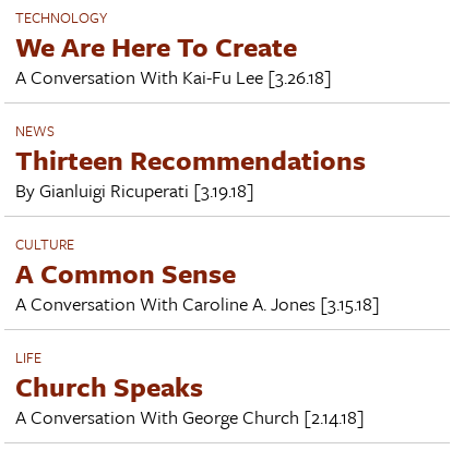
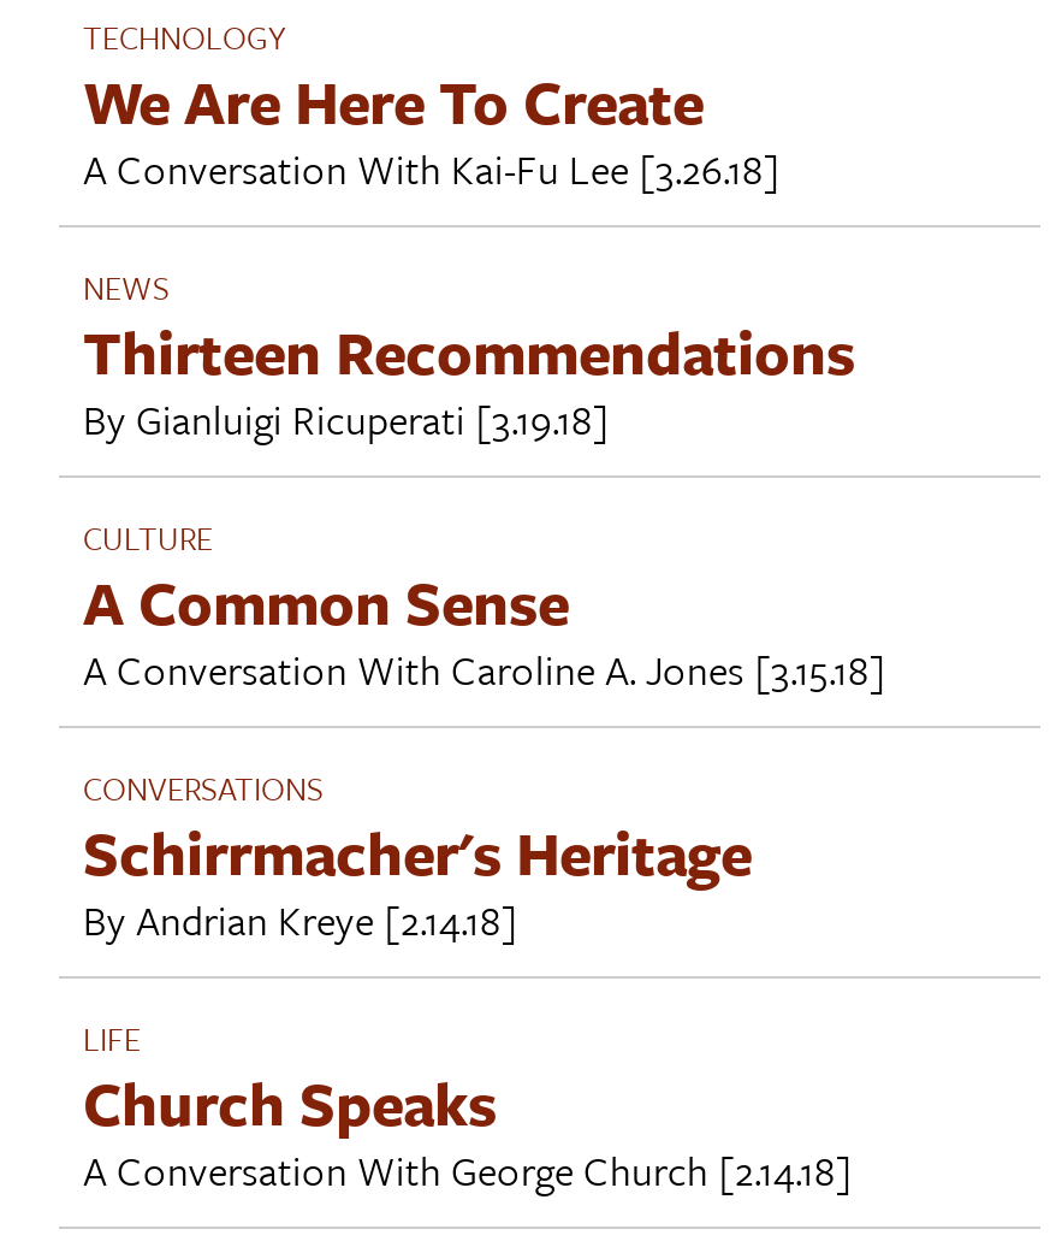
none -> [83,764,752,949] CONVERSATIONS | Schirrmacher's Heritage | By Andrian Kreye [2.14.18]

